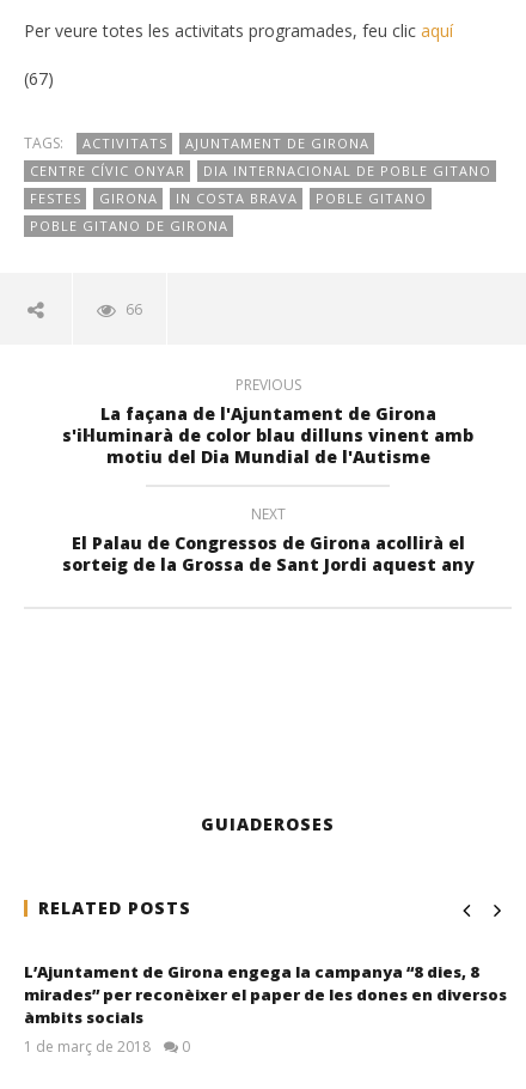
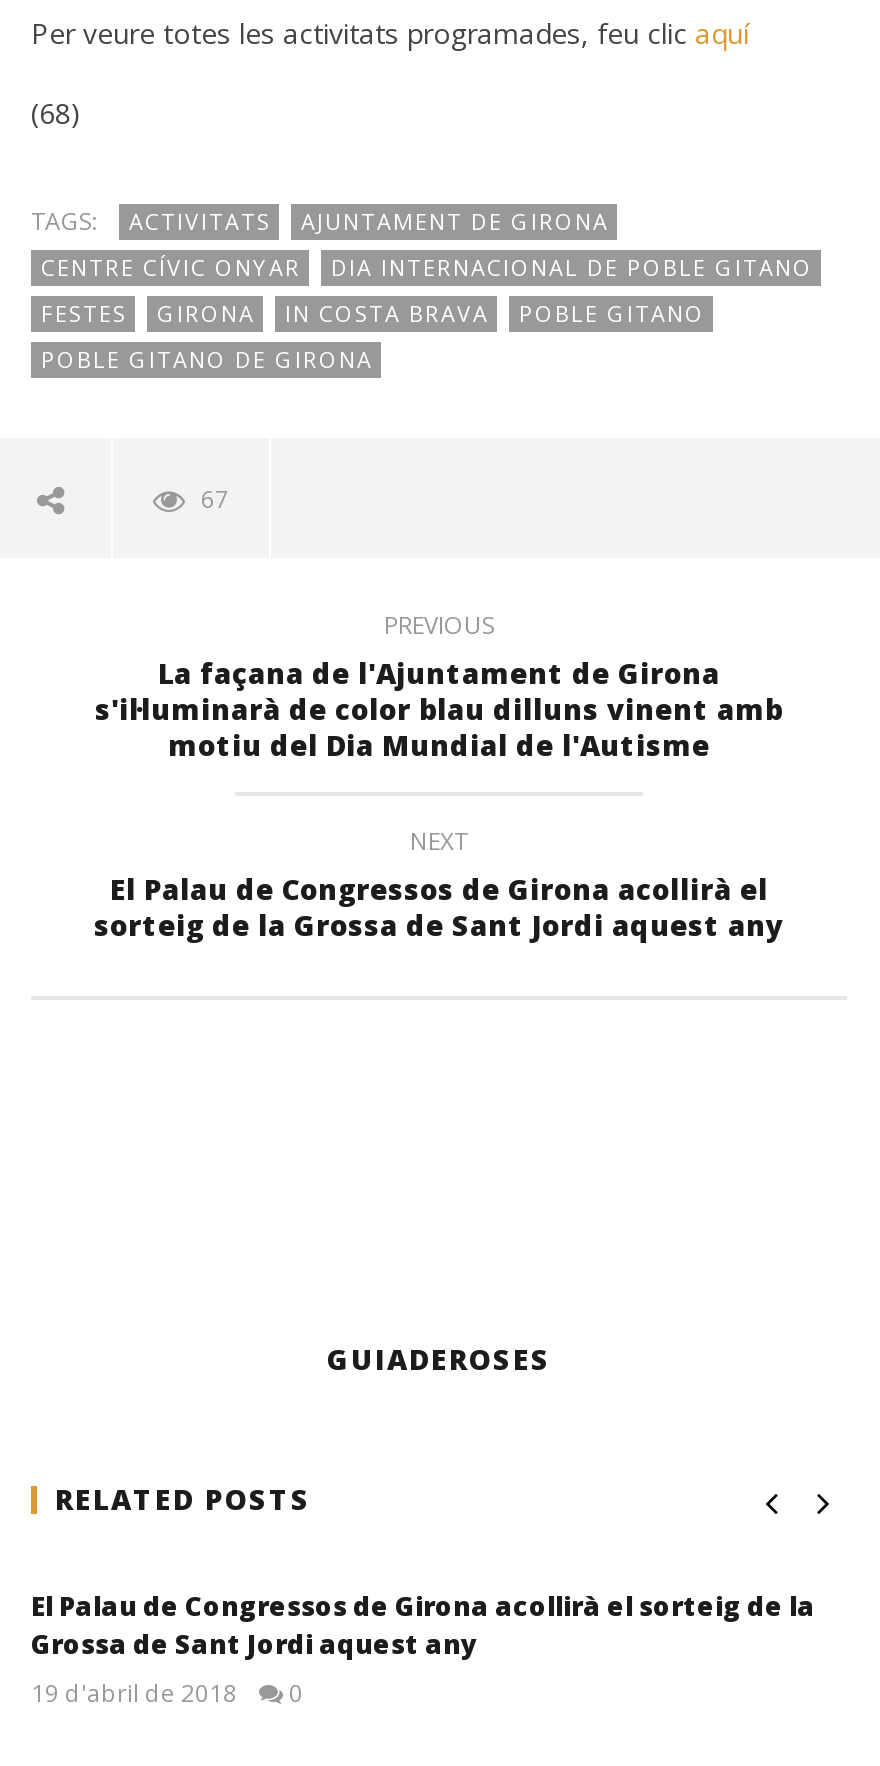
[24,67,54,90] (67) -> [31,95,81,133] (68)
[126,299,142,319] 66 -> [201,481,229,515] 67
[24,961,507,1057] L’Ajuntament de Girona engega la campanya “8 dies, 8 | mirades” per reconèixer el paper de les dones en diversos | àmbits socials | 1 de març de 2018 -> [31,1589,815,1711] El Palau de Congressos de Girona acollirà el sorteig de la | Grossa de Sant Jordi aquest any | 19 d'abril de 2018

